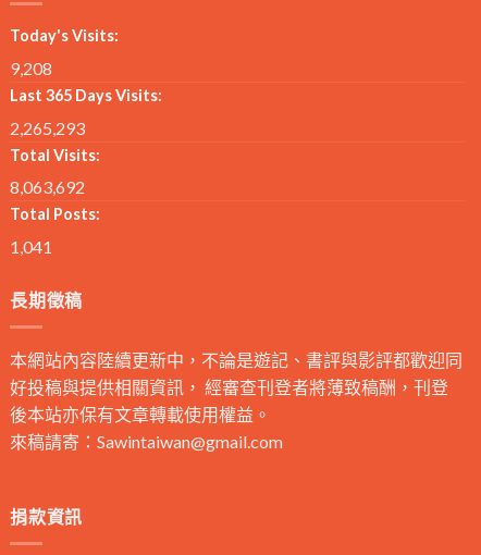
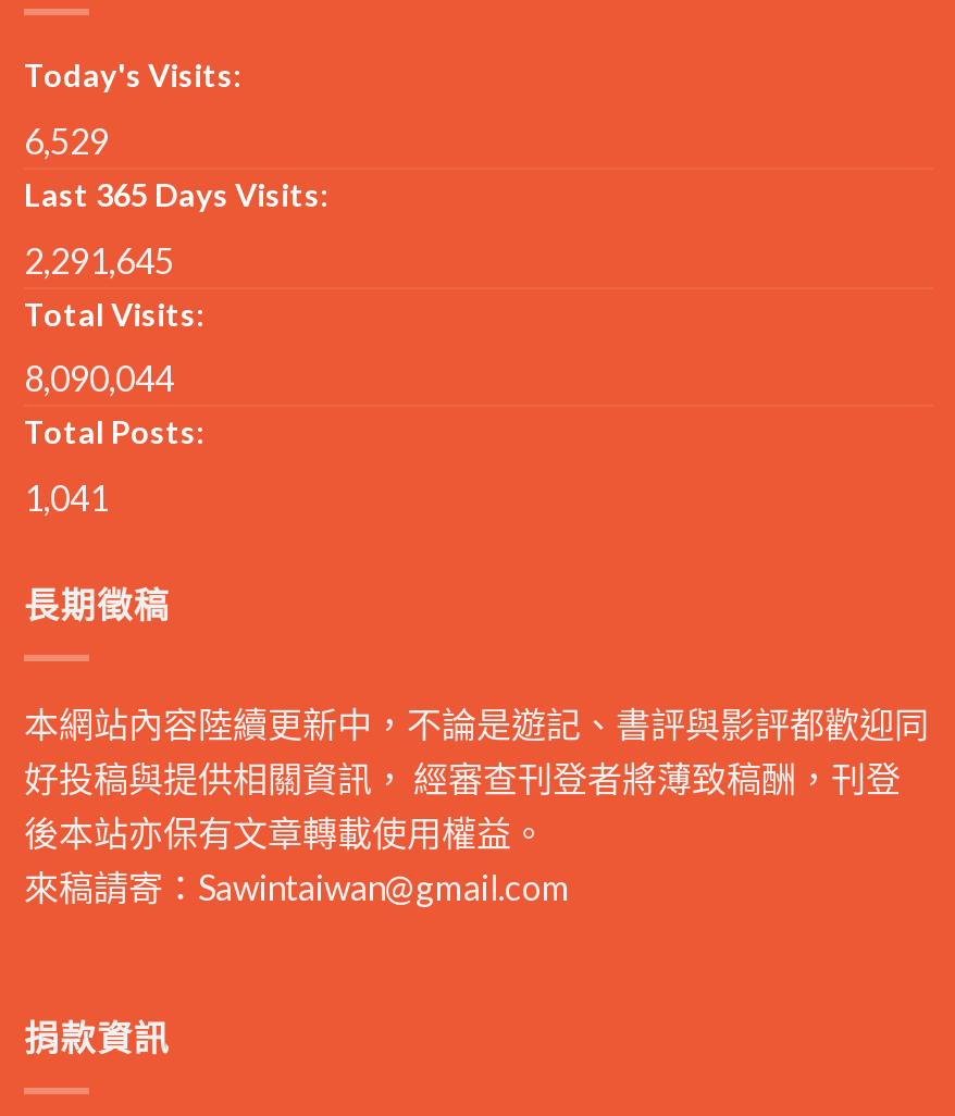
[10,57,52,78] 9,208 -> [24,119,109,161] 6,529
[10,117,85,138] 2,265,293 -> [24,238,174,280] 2,291,645
[10,177,85,197] 8,063,692 -> [24,357,174,399] 8,090,044

